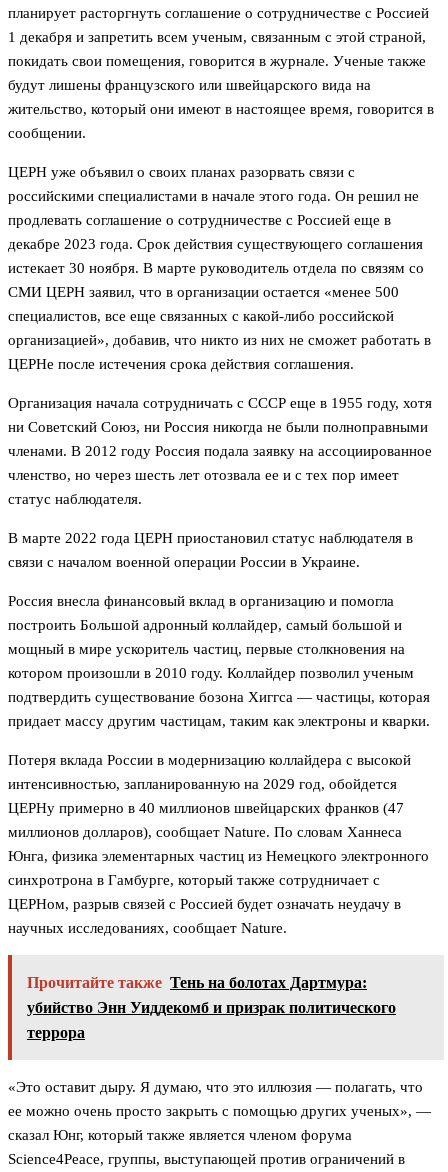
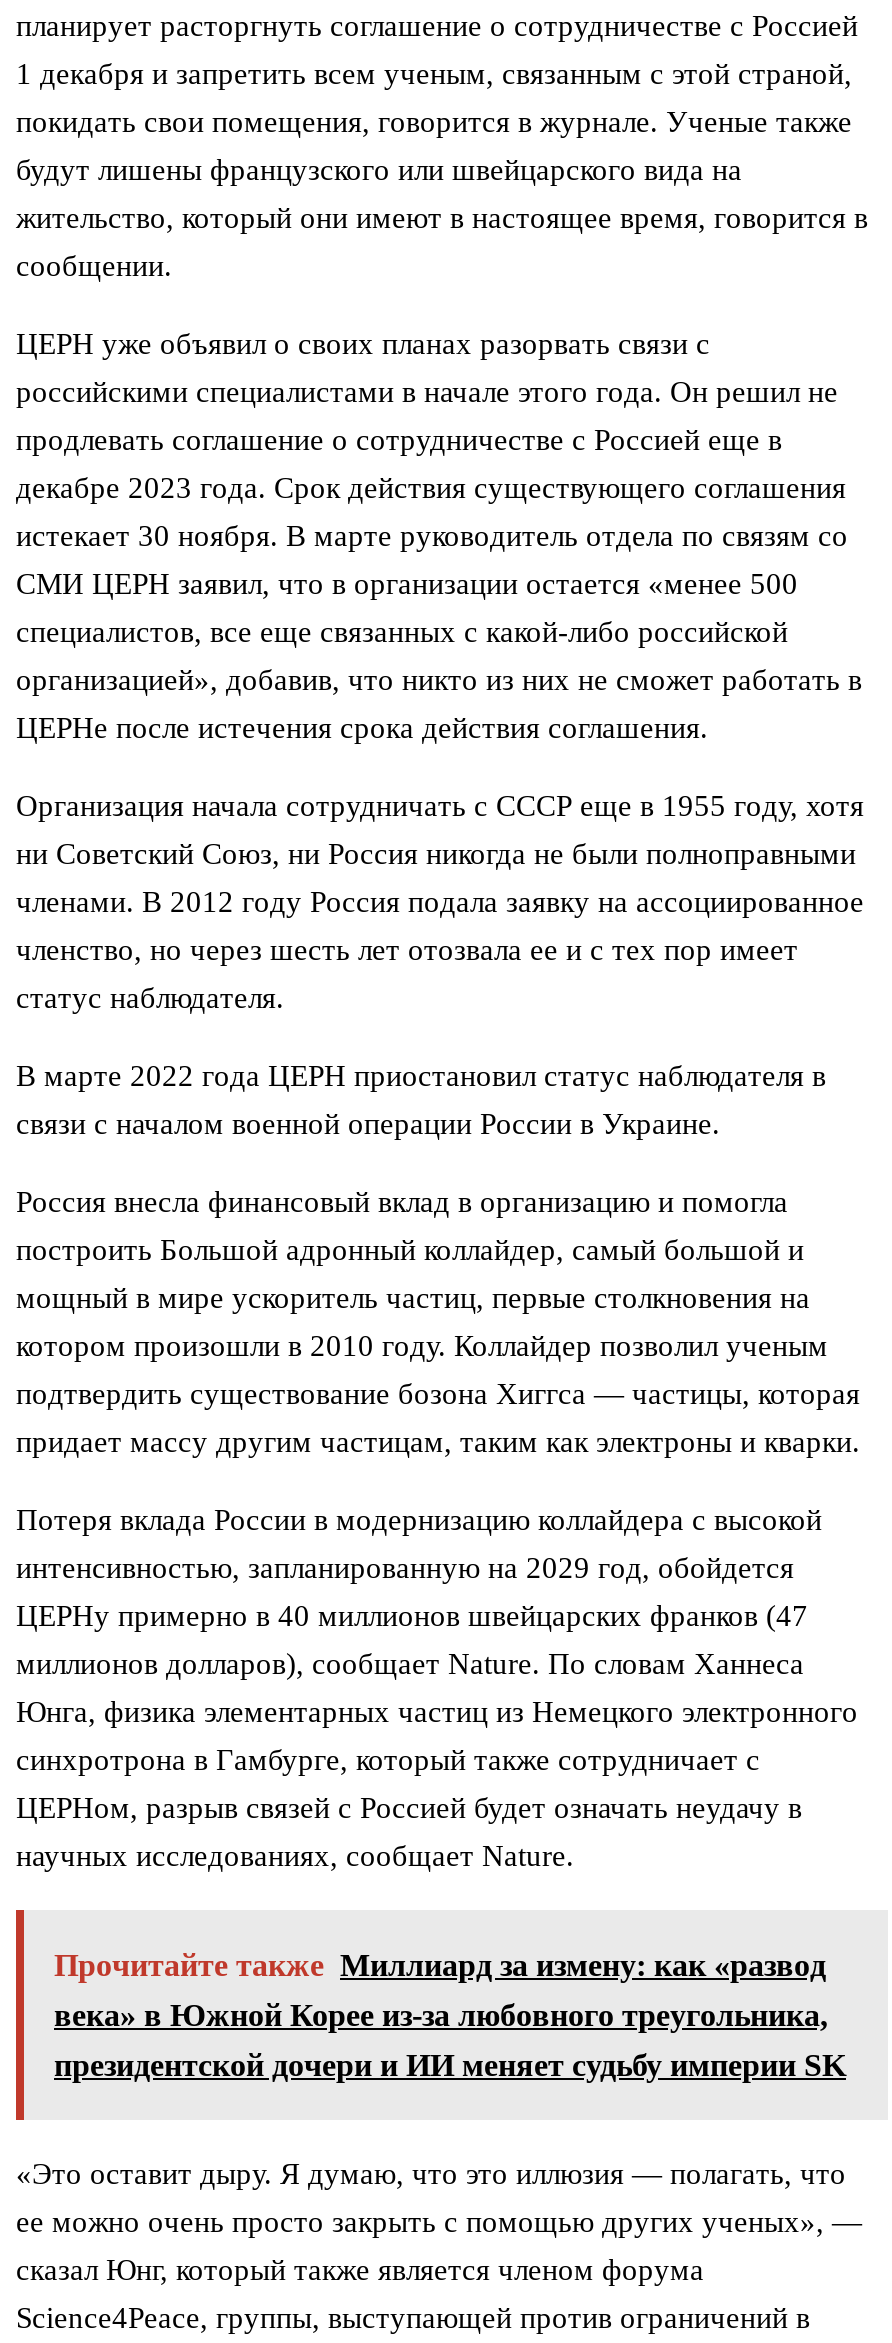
[27,974,367,991] Прочитайте также Тень на болотах Дартмура: -> [54,1949,826,1983] Прочитайте также Миллиард за измену: как «развод
[27,999,396,1016] убийство Энн Уиддекомб и призрак политического -> [54,1999,828,2033] века» в Южной Корее из-за любовного треугольника,
[27,1024,85,1041] террора -> [54,2049,846,2083] президентской дочери и ИИ меняет судьбу империи SK

